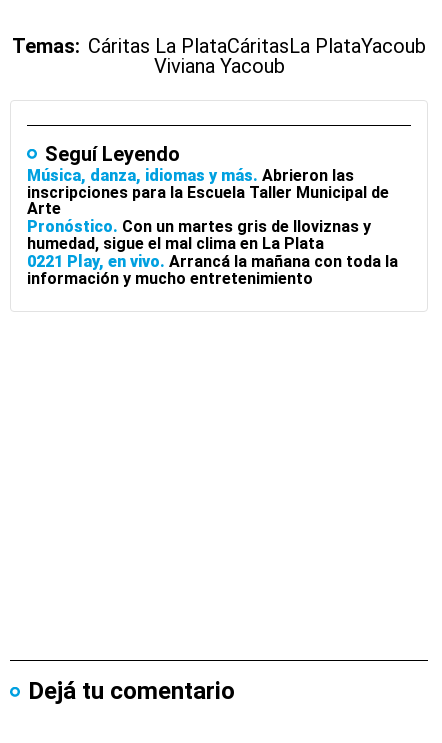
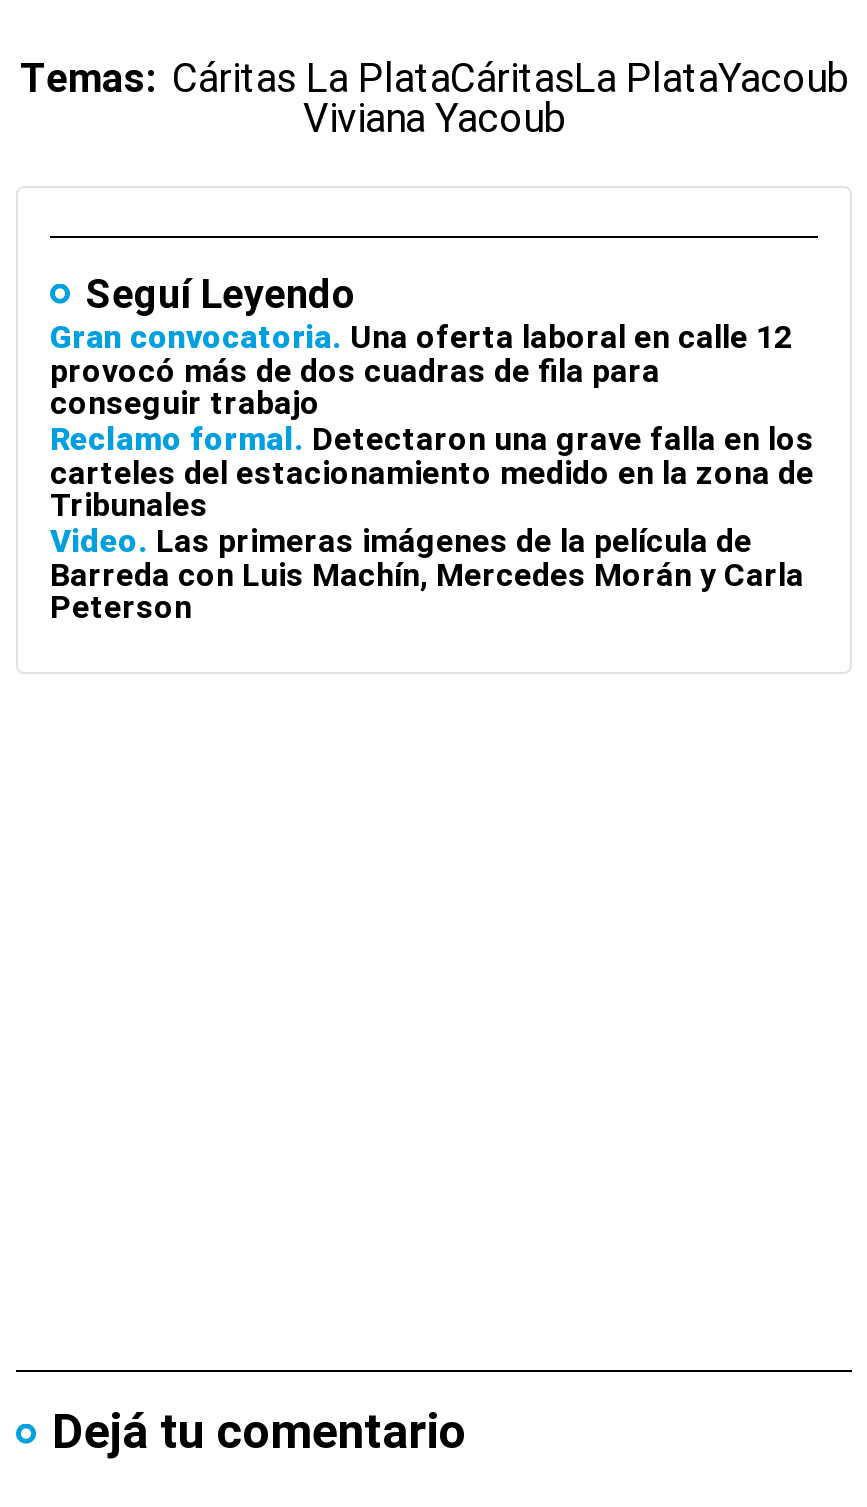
[27,166,398,288] Música, danza, idiomas y más Abrieron las | inscripciones para la Escuela Taller Municipal de | Arte | Pronóstico Con un martes gris de lloviznas y | humedad, sigue el mal clima en La Plata | 0221 Play, en vivo Arrancá la mañana con toda la | información y mucho entretenimiento -> [50,318,814,626] Gran convocatoria Una oferta laboral en calle 12 | provocó más de dos cuadras de fila para | conseguir trabajo | Reclamo formal Detectaron una grave falla en los | carteles del estacionamiento medido en la zona de | Tribunales | Video Las primeras imágenes de la película de | Barreda con Luis Machín, Mercedes Morán y Carla | Peterson

